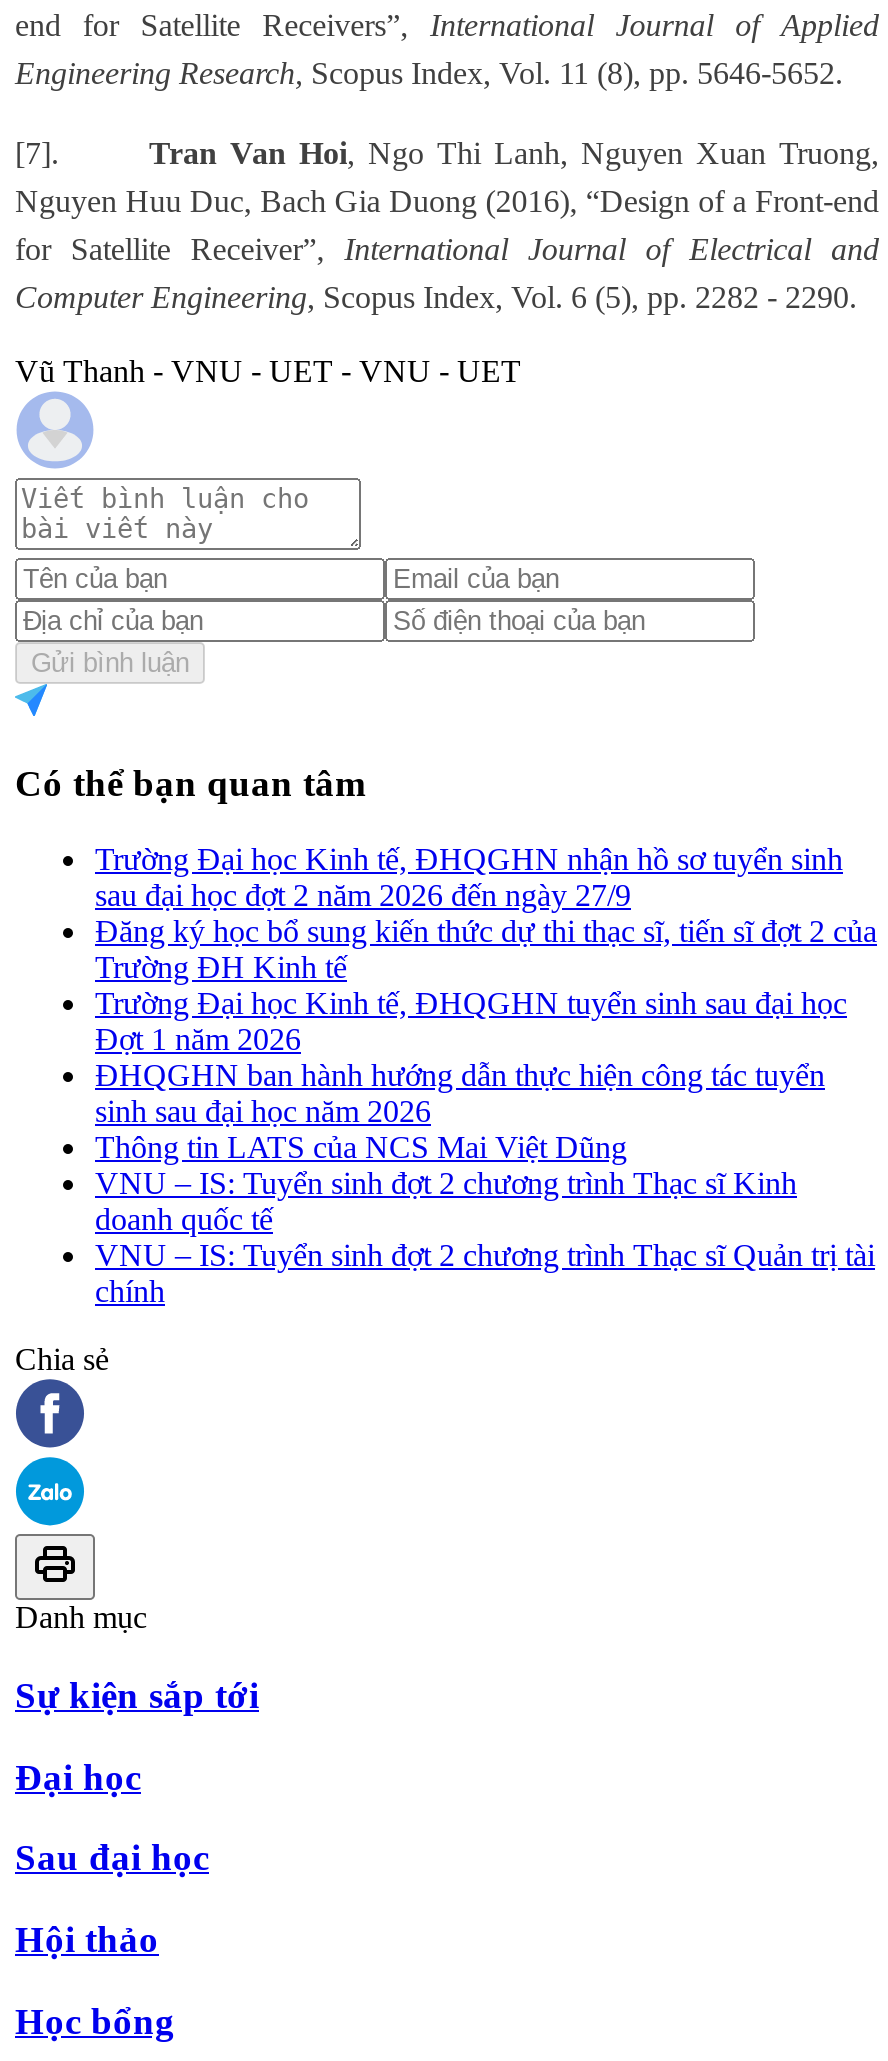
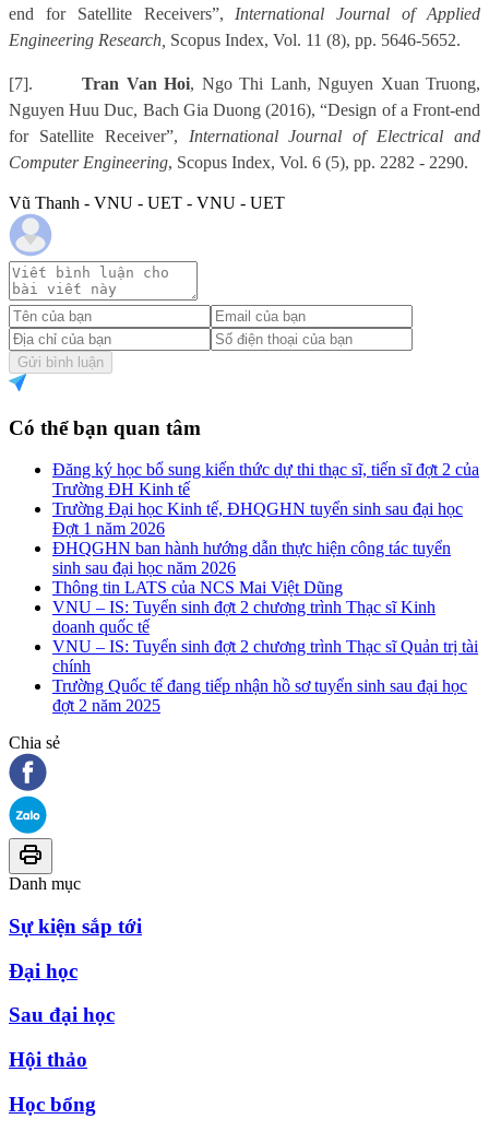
[95,842,843,912] Trường Đại học Kinh tế, ĐHQGHN nhận hồ sơ tuyển sinh | sau đại học đợt 2 năm 2026 đến ngày 27/9 -> none
moved [95,914,877,1308] -> [52,460,479,676]: Đăng ký học bổ sung kiến thức dự thi thạc sĩ, tiến sĩ đợt 2 của | Trường ĐH Kinh tế | Trường Đại học Kinh tế, ĐHQGHN tuyển sinh sau đại học | ... | VNU – IS: Tuyển sinh đợt 2 chương trình Thạc sĩ Quản trị tài | chính
none -> [52,677,467,715] Trường Quốc tế đang tiếp nhận hồ sơ tuyển sinh sau đại học | đợt 2 năm 2025

